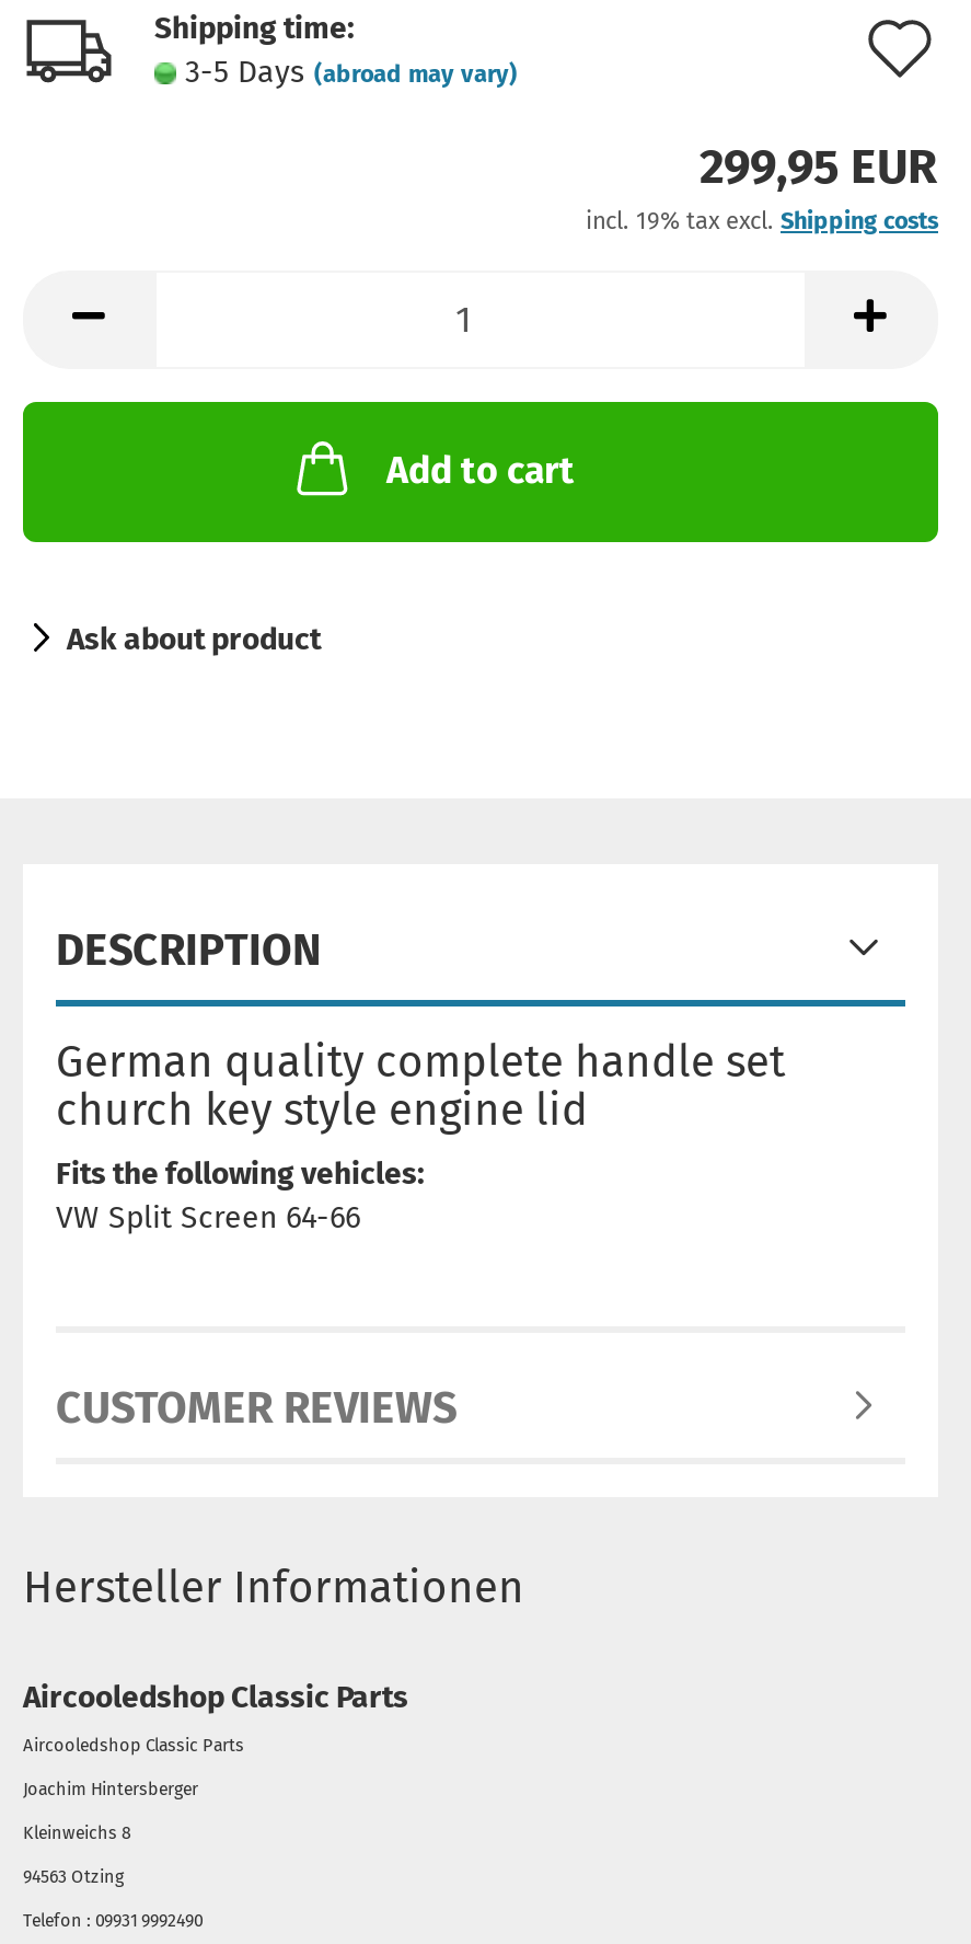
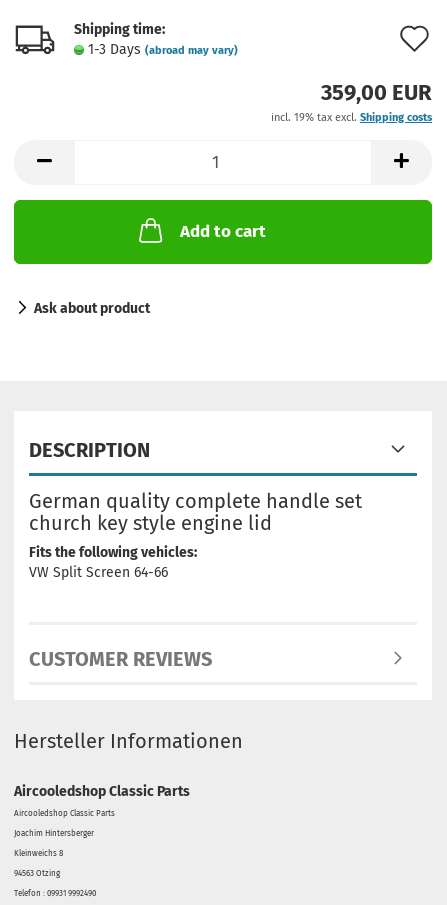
[185,54,518,91] 3-5 Days (abroad may vary) -> [88,41,238,58] 1-3 Days (abroad may vary)
[700,137,938,196] 299,95 EUR -> [321,79,432,106] 359,00 EUR

